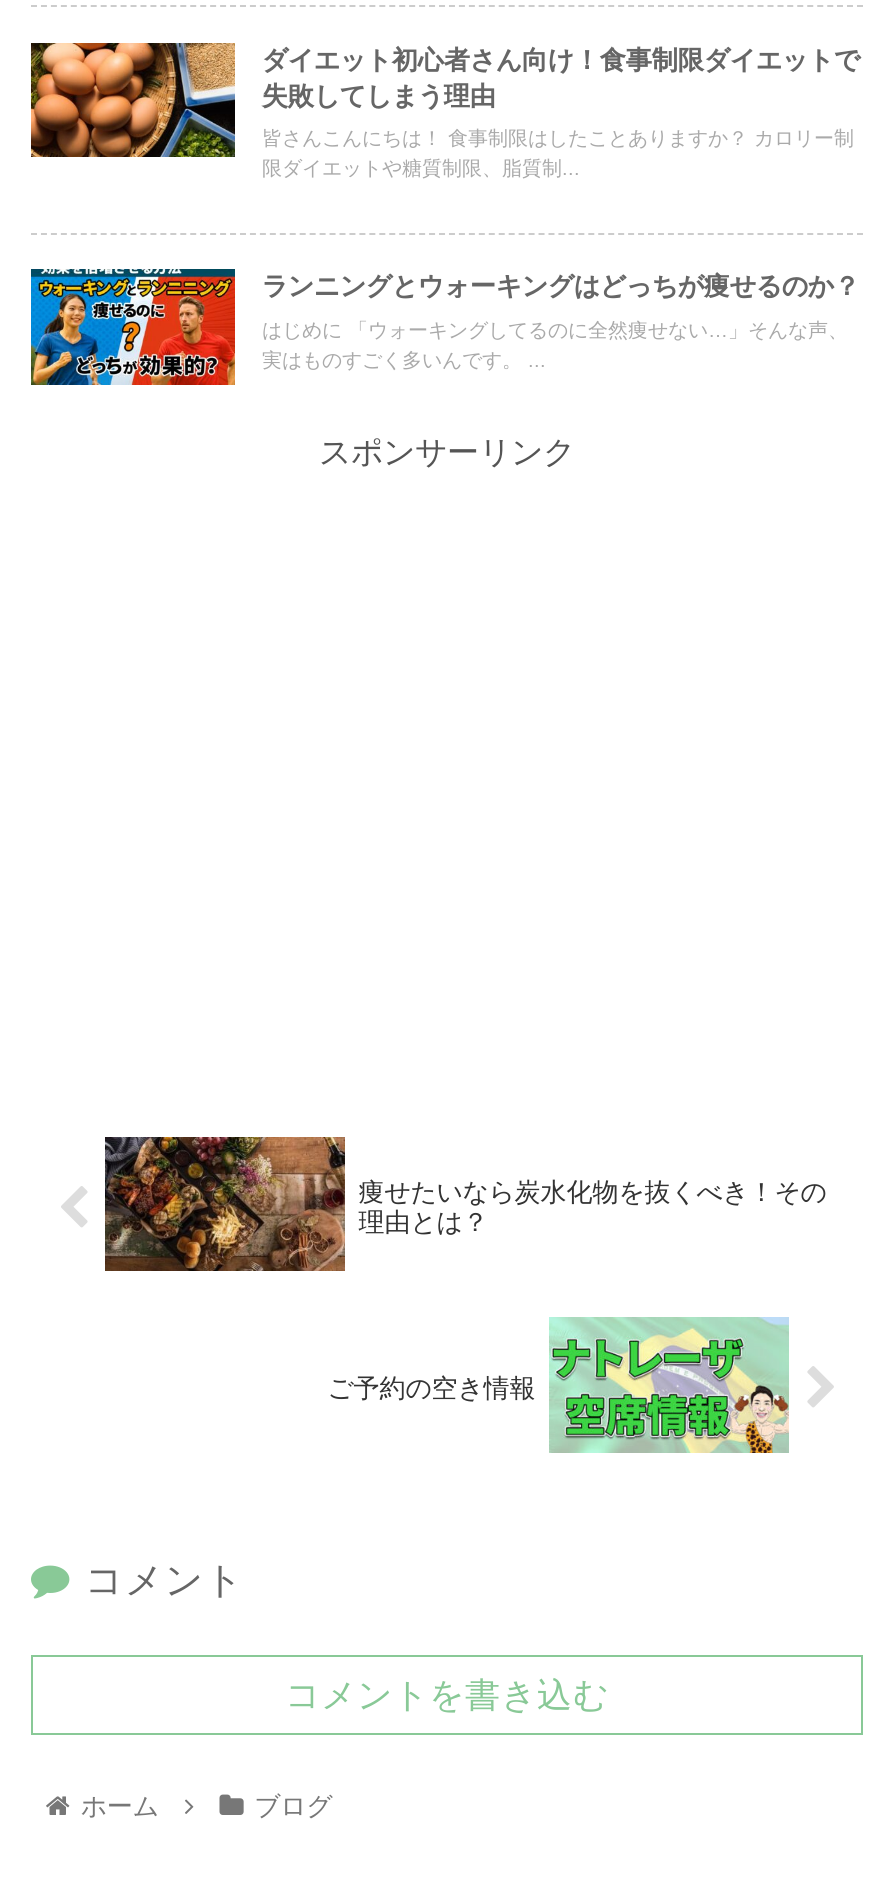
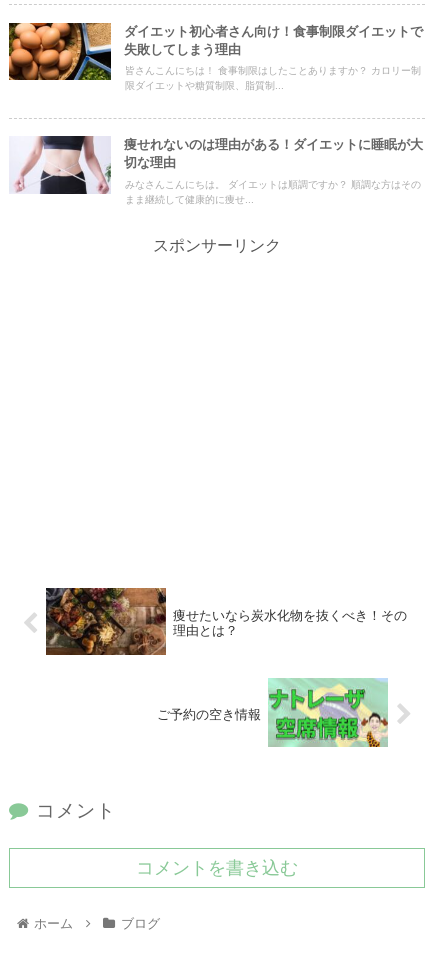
[29,267,860,387] [image] | ランニングとウォーキングはどっちが痩せるのか？ -> [9,135,423,195] [image] | 痩せれないのは理由がある！ダイエットに睡眠が大 | 切な理由
[262,318,848,370] はじめに 「ウォーキングしてるのに全然痩せない…」そんな声、 | 実はものすごく多いんです。 ... -> [124,178,420,204] みなさんこんにちは。 ダイエットは順調ですか？ 順調な方はその | まま継続して健康的に痩せ...

